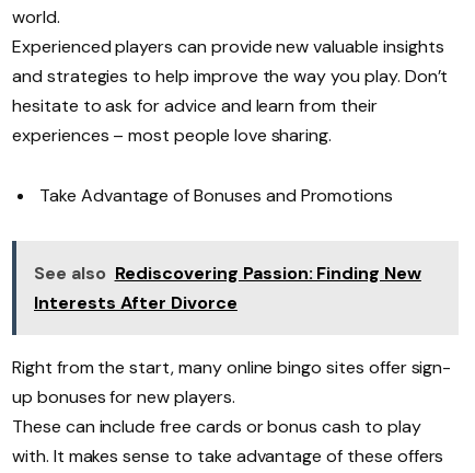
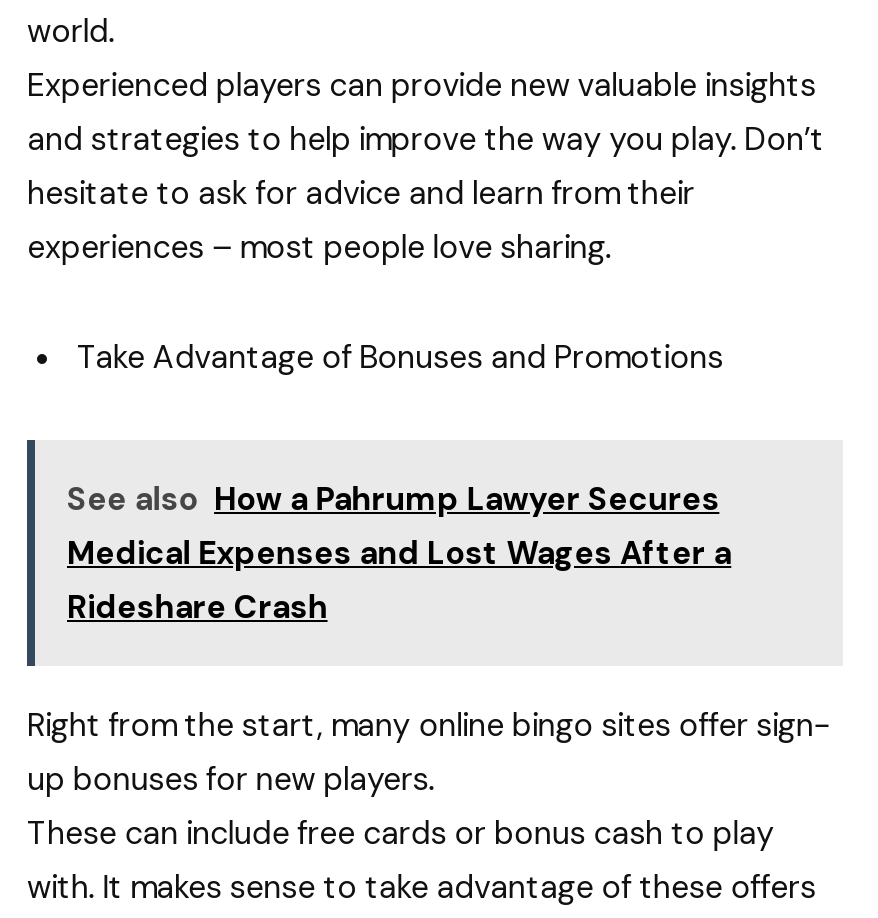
[34,262,421,315] See also Rediscovering Passion: Finding New | Interests After Divorce -> [67,479,731,629] See also How a Pahrump Lawyer Secures | Medical Expenses and Lost Wages After a | Rideshare Crash

